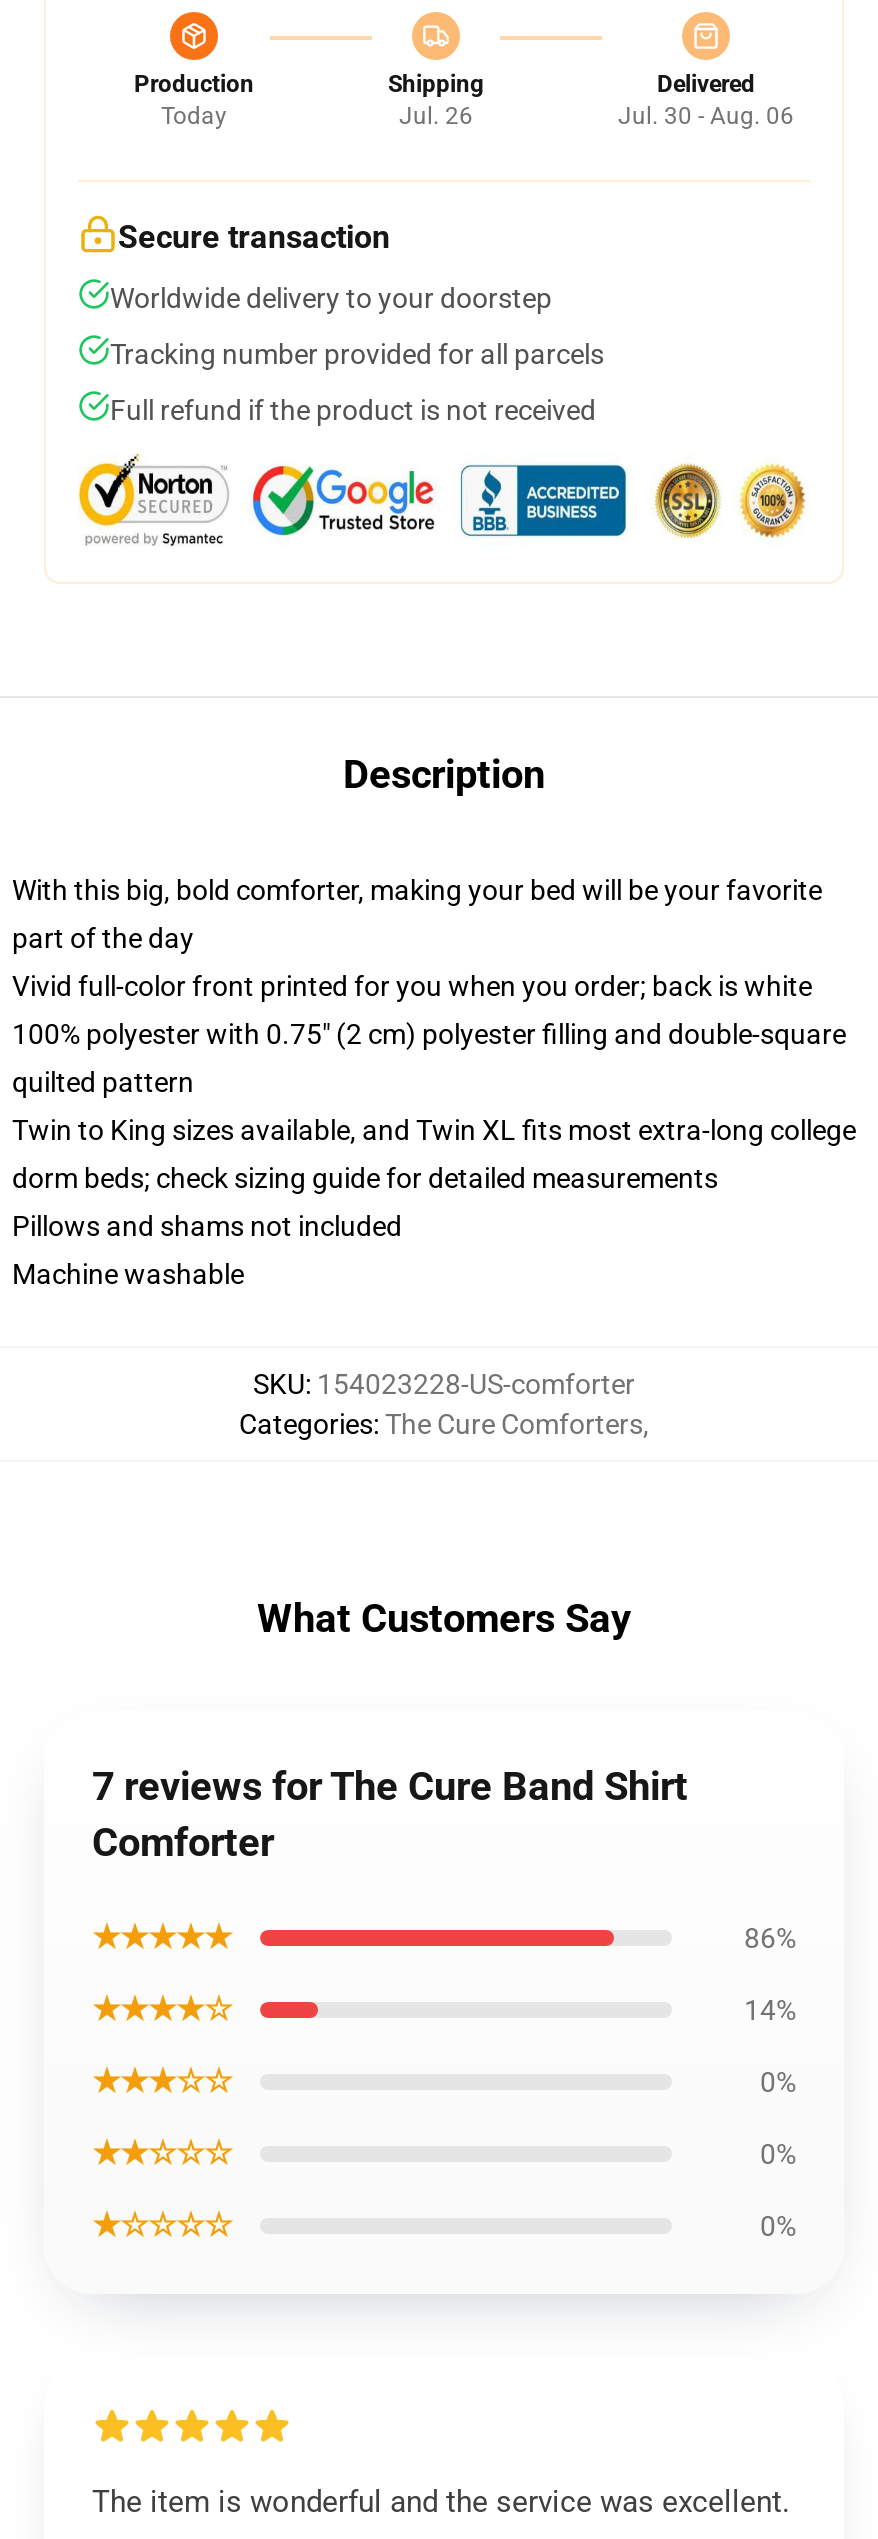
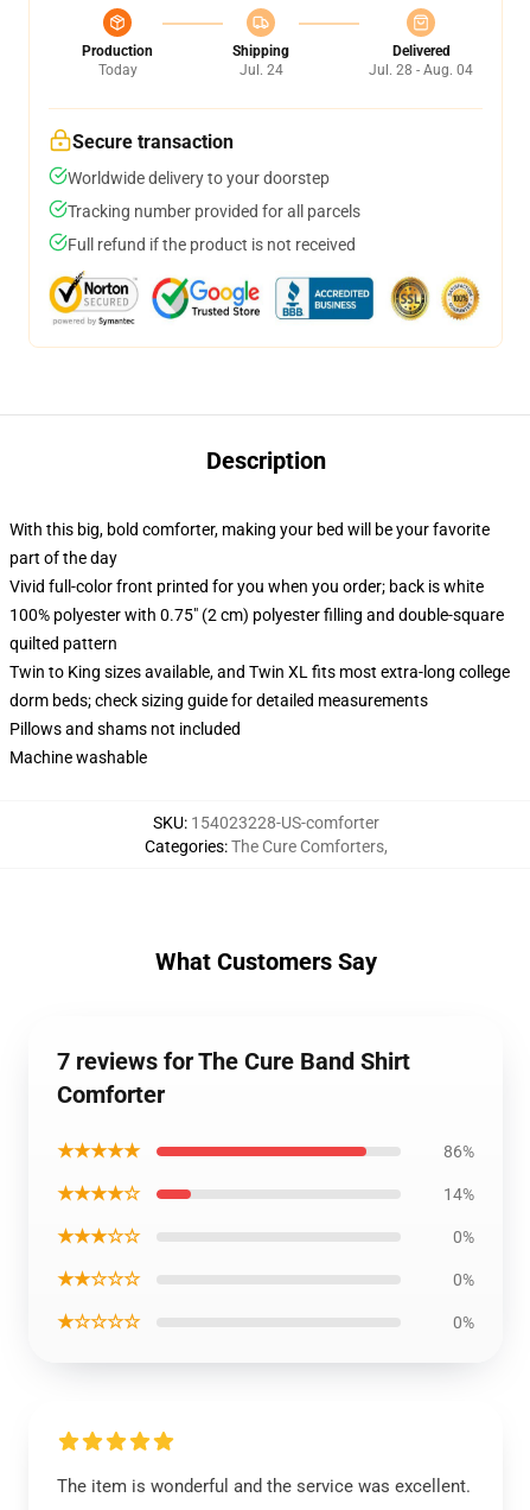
[399,102,473,130] Jul. 26 -> [239,62,283,78] Jul. 24
[618,102,794,130] Jul. 30 - Aug. 06 -> [369,62,473,78] Jul. 28 - Aug. 04

